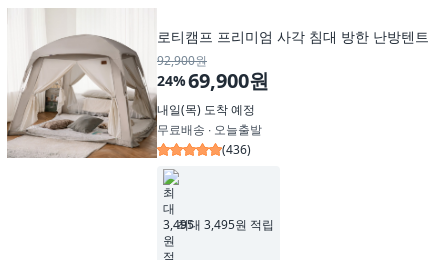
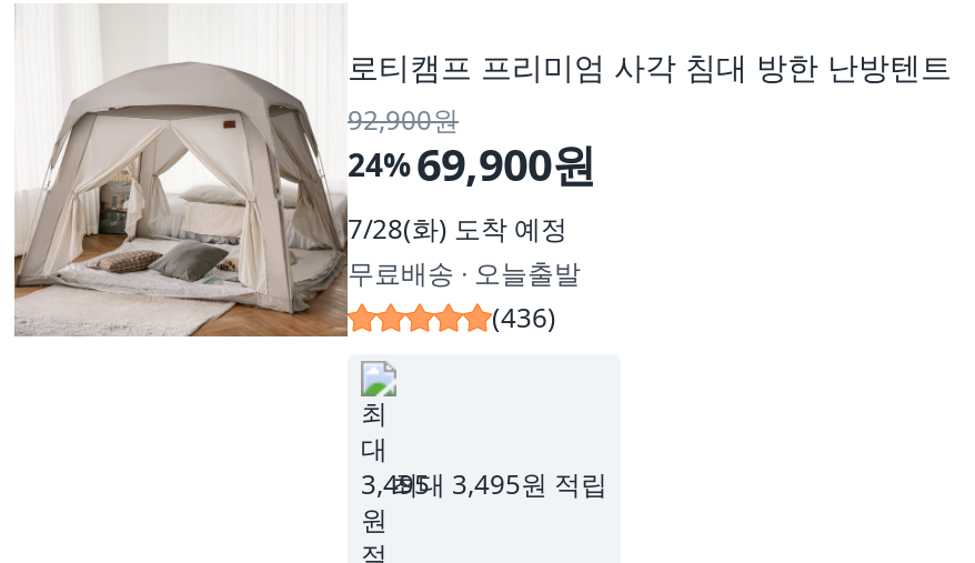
[157,101,255,118] 내일(목) 도착 예정 -> [348,210,567,248] 7/28(화) 도착 예정

